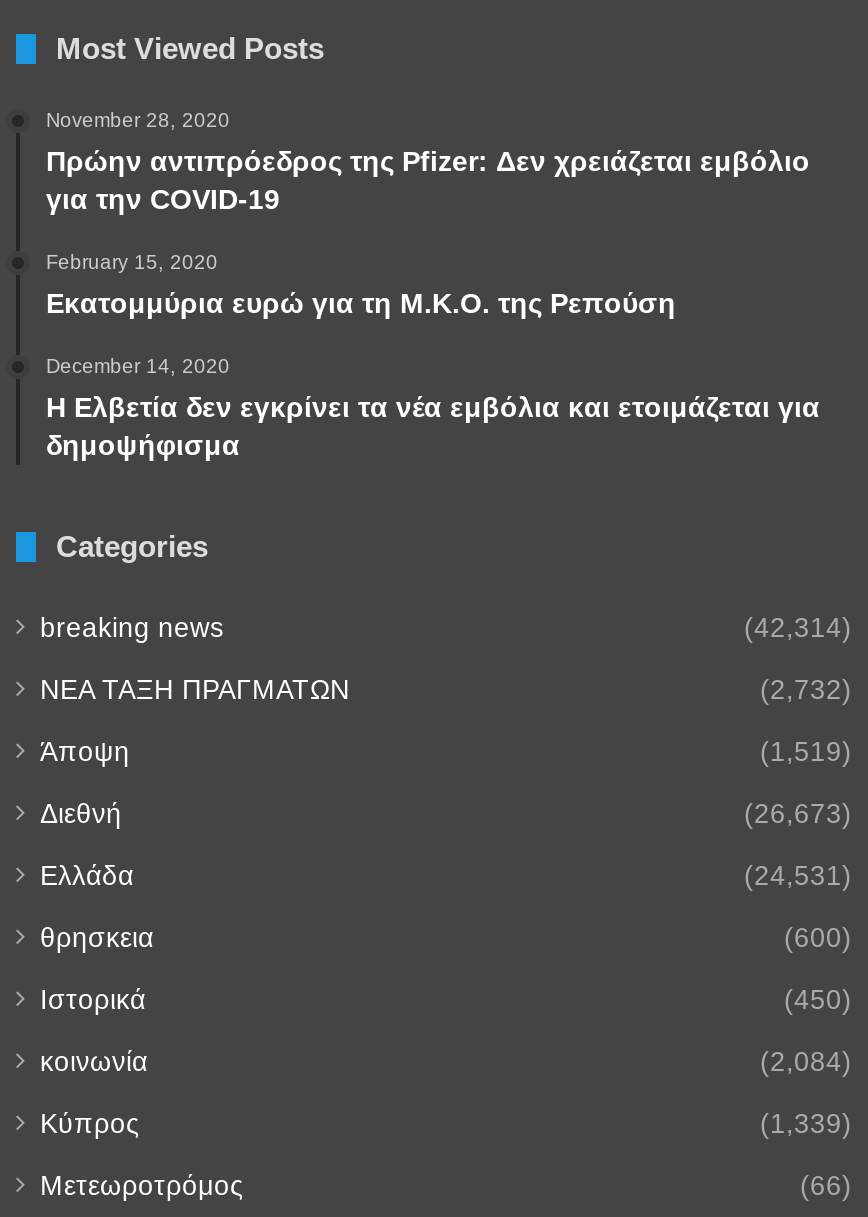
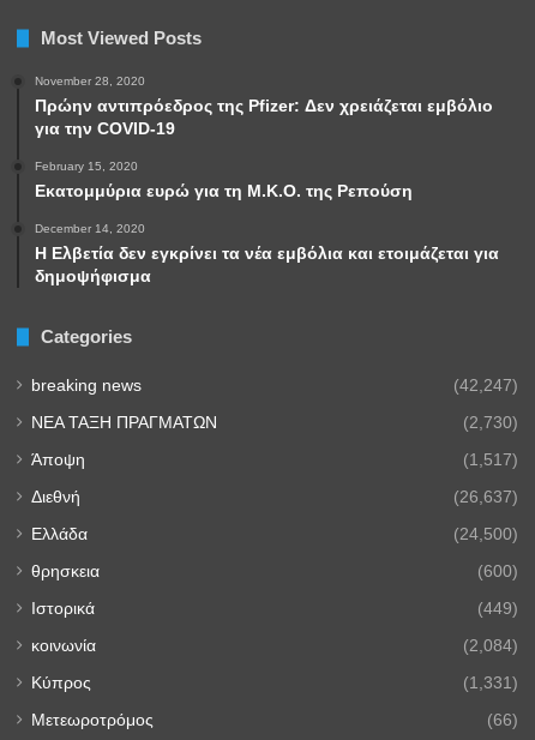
[744,613,852,643] (42,314) -> [453,377,518,395] (42,247)
[760,675,852,705] (2,732) -> [463,414,518,432] (2,730)
[760,737,852,767] (1,519) -> [463,451,518,469] (1,517)
[744,799,852,829] (26,673) -> [453,488,518,506] (26,637)
[744,861,852,891] (24,531) -> [453,526,518,544] (24,500)
[784,985,852,1015] (450) -> [477,600,518,618] (449)
[760,1109,852,1139] (1,339) -> [463,674,518,692] (1,331)

